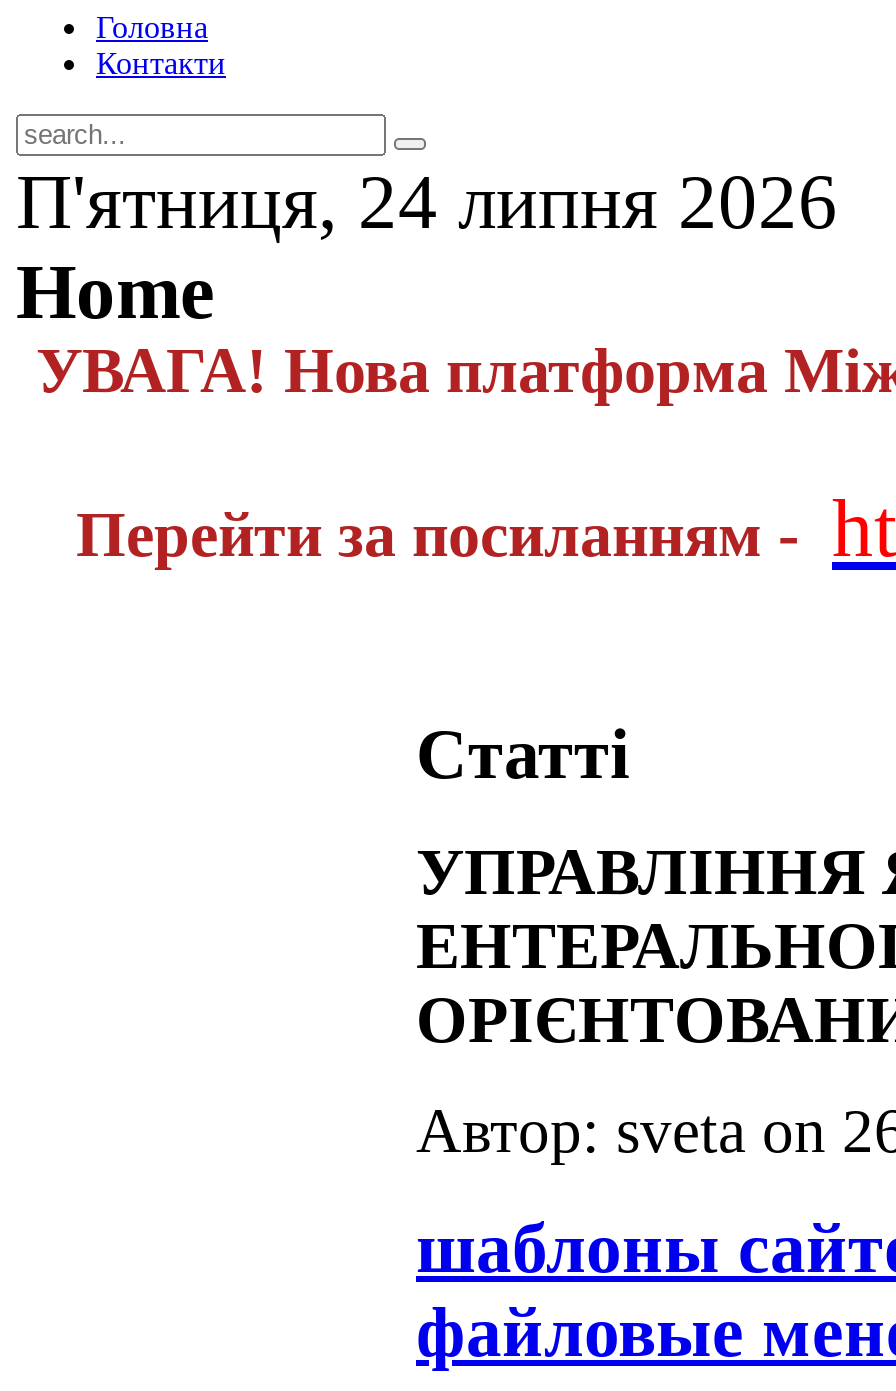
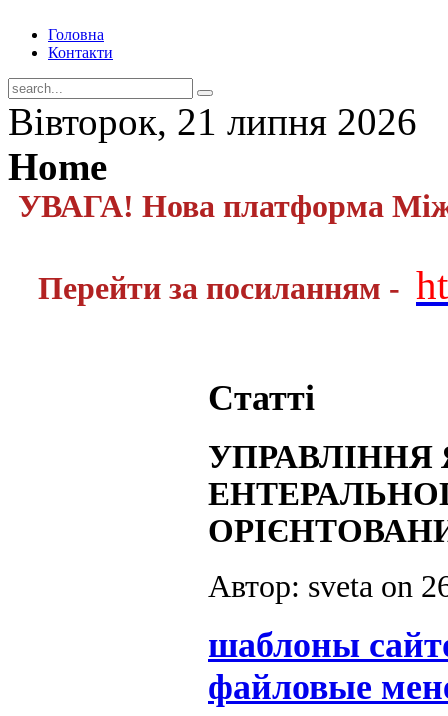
[16,158,838,244] П'ятниця, 24 липня 2026 -> [8,100,417,143] Вівторок, 21 липня 2026

